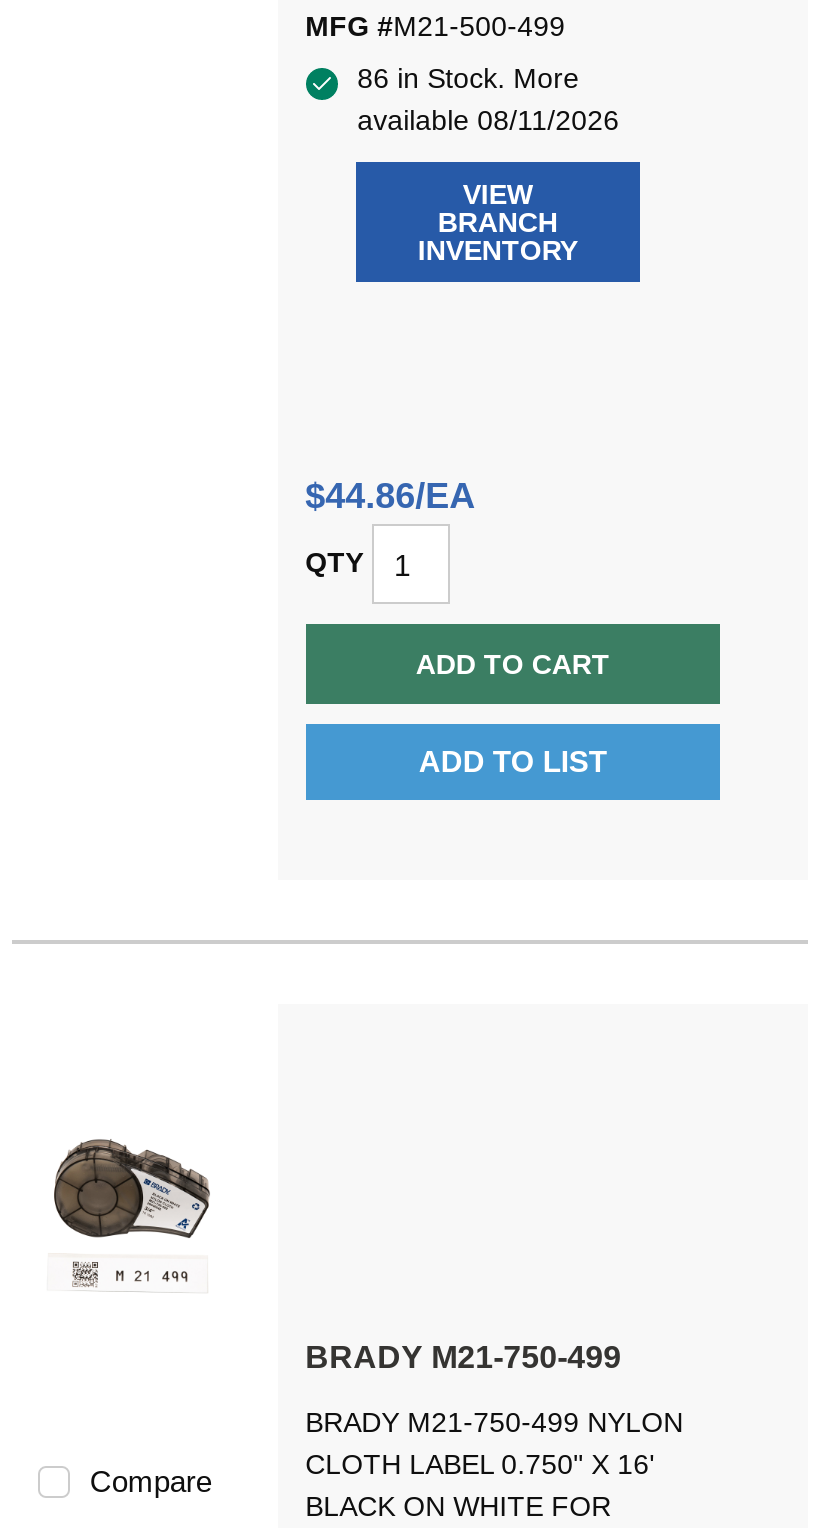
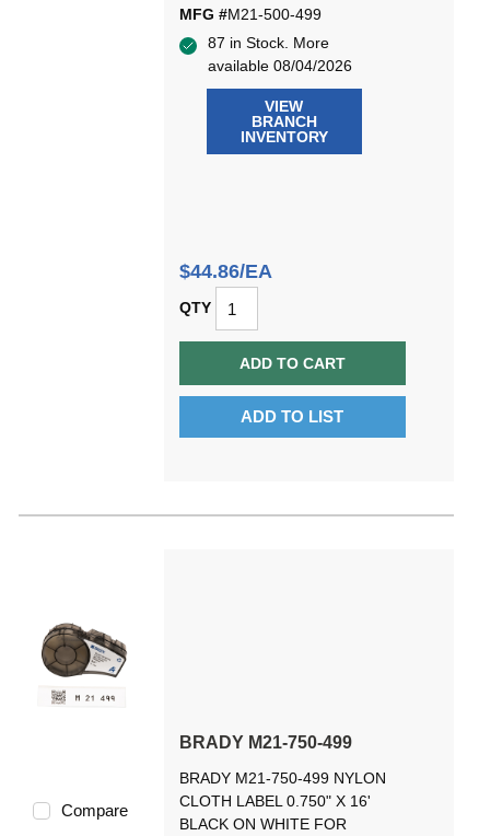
[357,62,579,94] 86 in Stock. More -> [207,34,329,51] 87 in Stock. More
[357,104,619,136] available 08/11/2026 -> [207,57,352,74] available 08/04/2026

